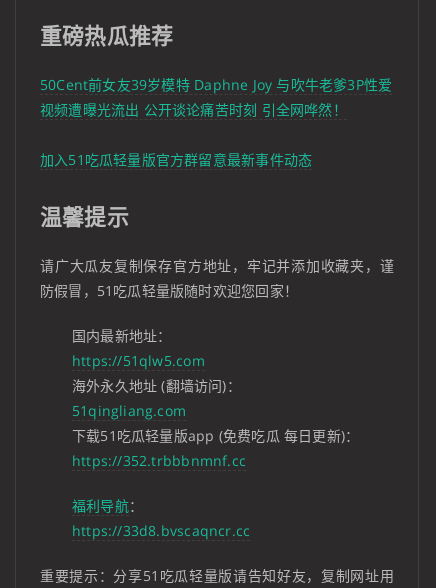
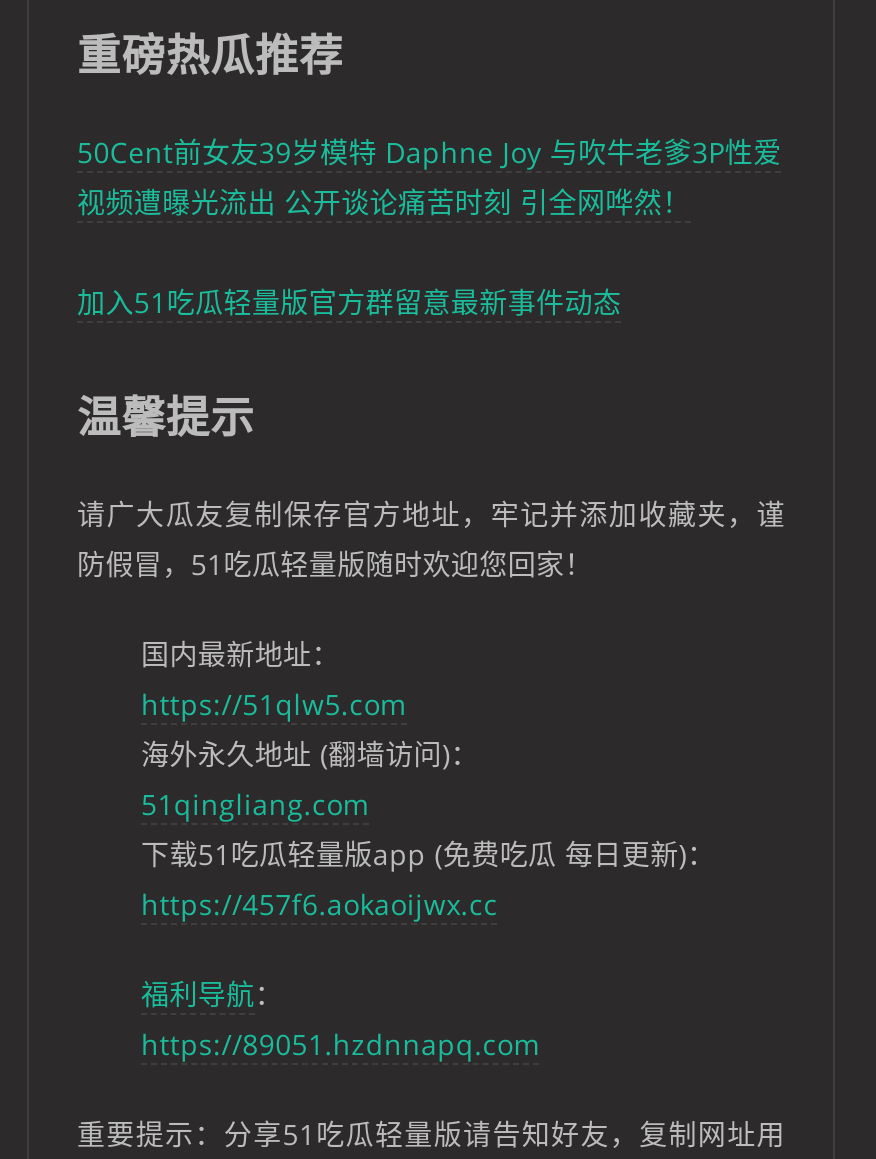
[72,451,246,470] https://352.trbbbnmnf.cc -> [141,885,498,923] https://457f6.aokaoijwx.cc
[72,521,250,540] https://33d8.bvscaqncr.cc -> [141,1025,540,1063] https://89051.hzdnnapq.com

